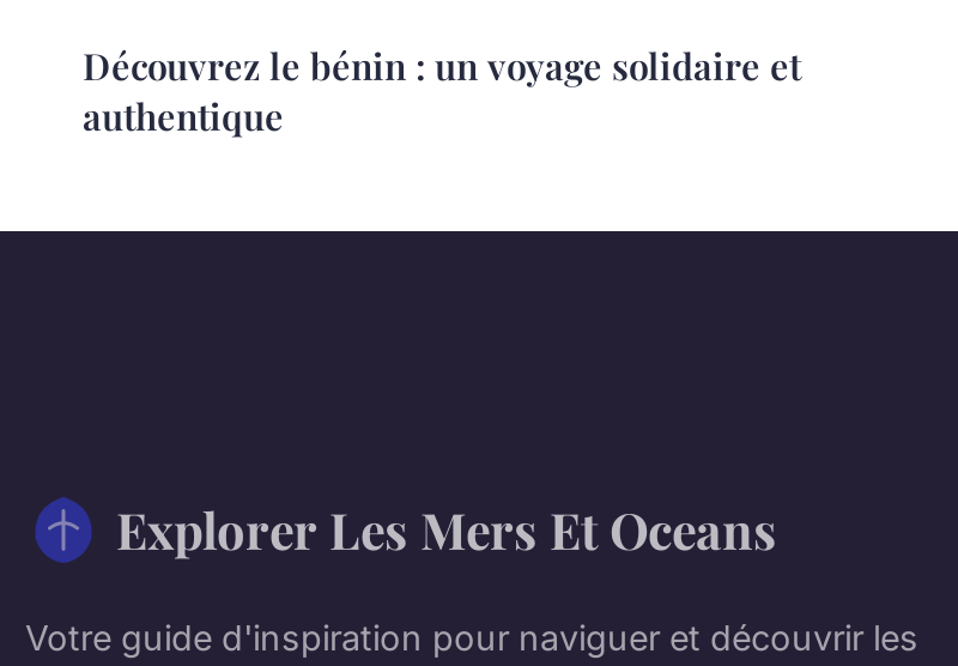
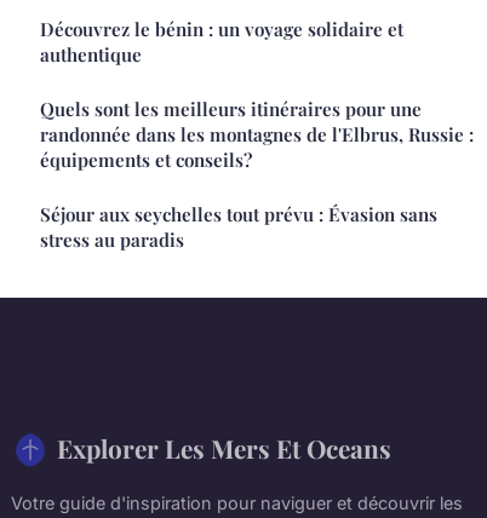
none -> [40,97,474,252] Quels sont les meilleurs itinéraires pour une | randonnée dans les montagnes de l'Elbrus, Russie : | équipements et conseils? | Séjour aux seychelles tout prévu : Évasion sans | stress au paradis

